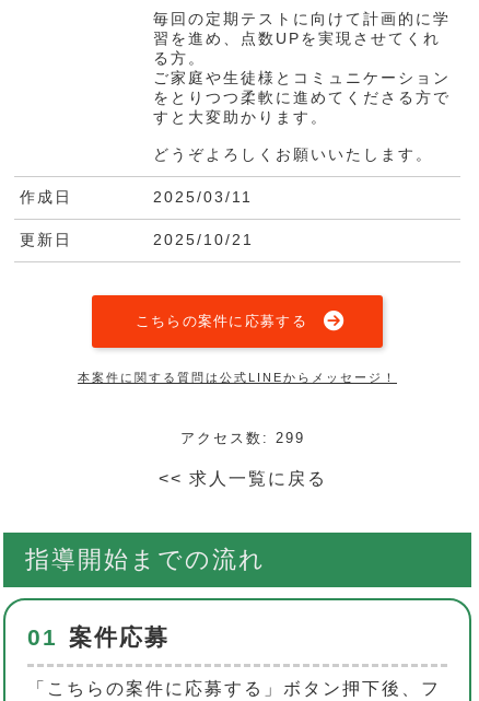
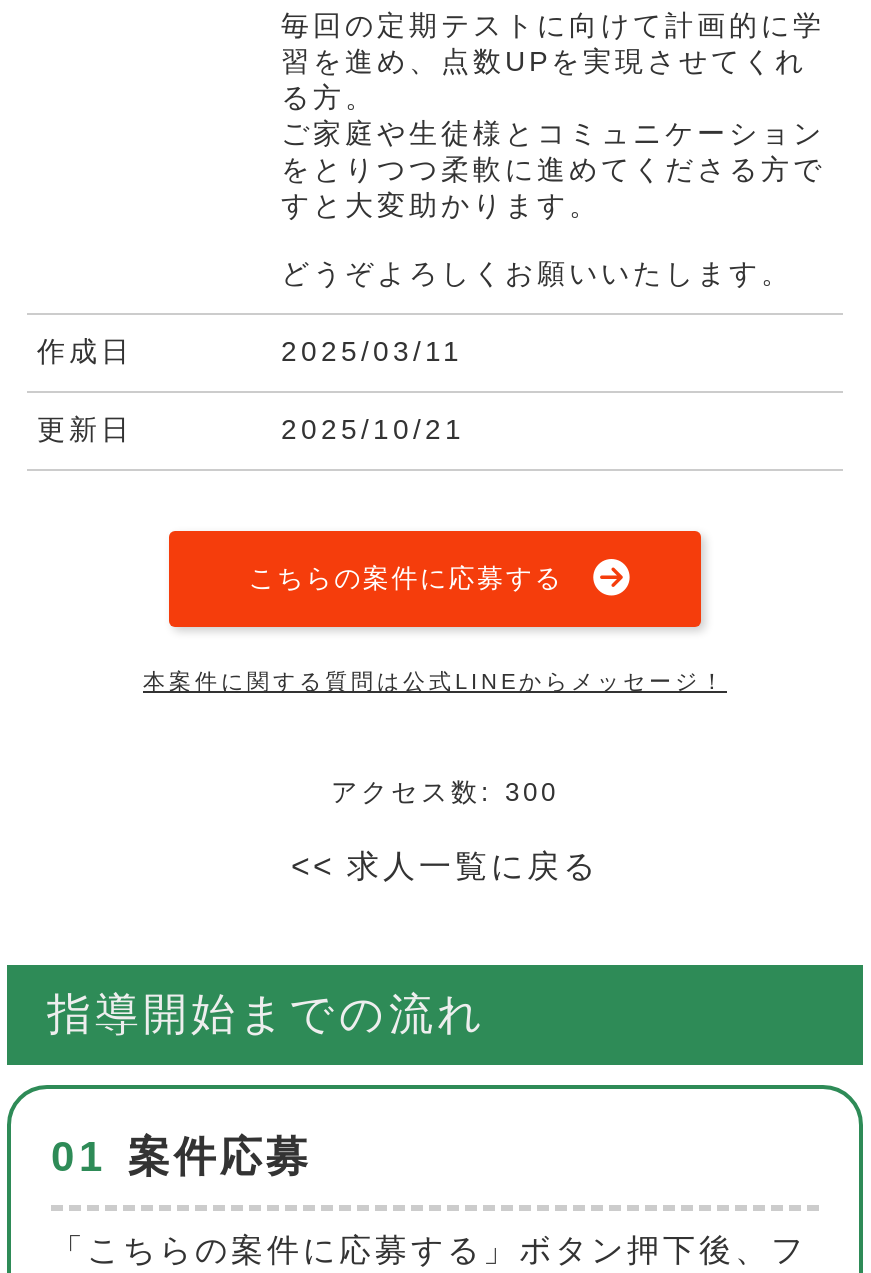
[180,430,305,446] アクセス数: 299 -> [331,777,559,807] アクセス数: 300

